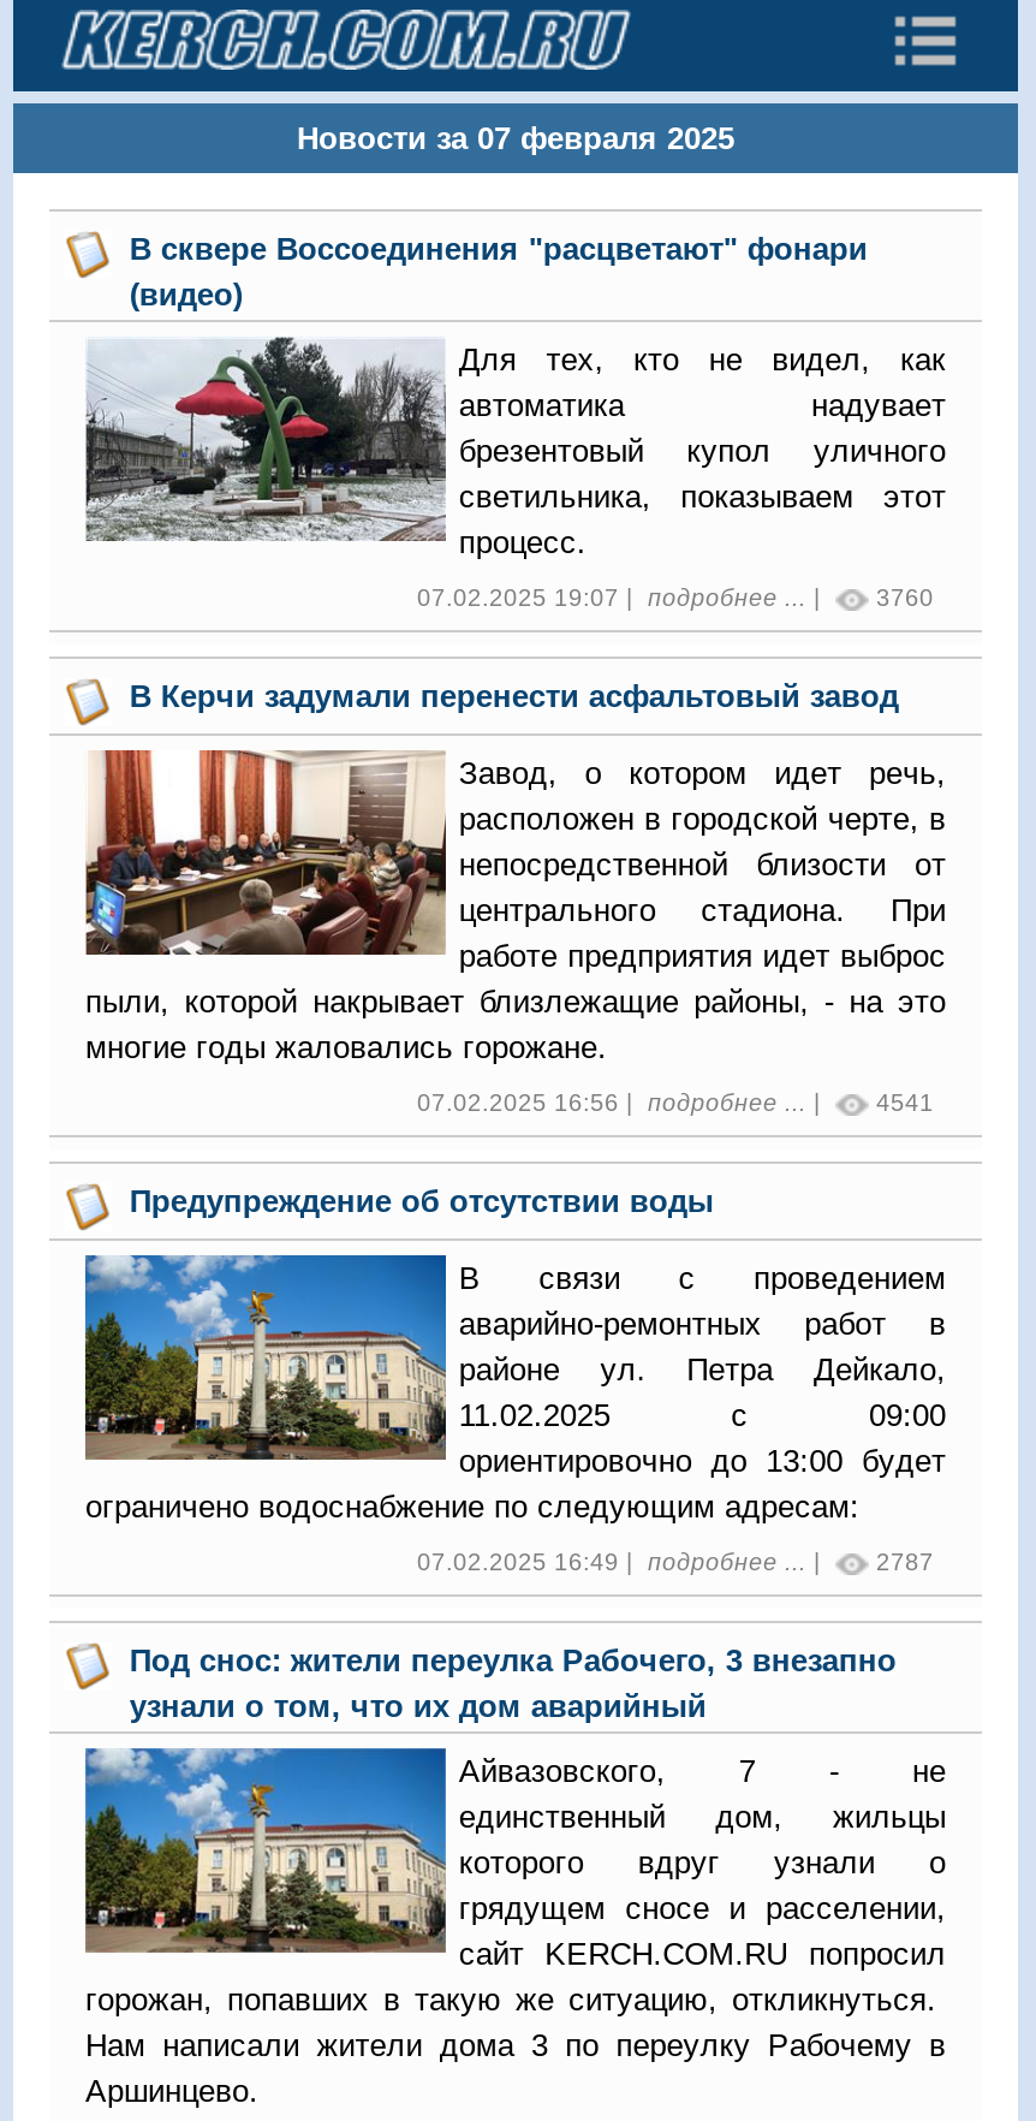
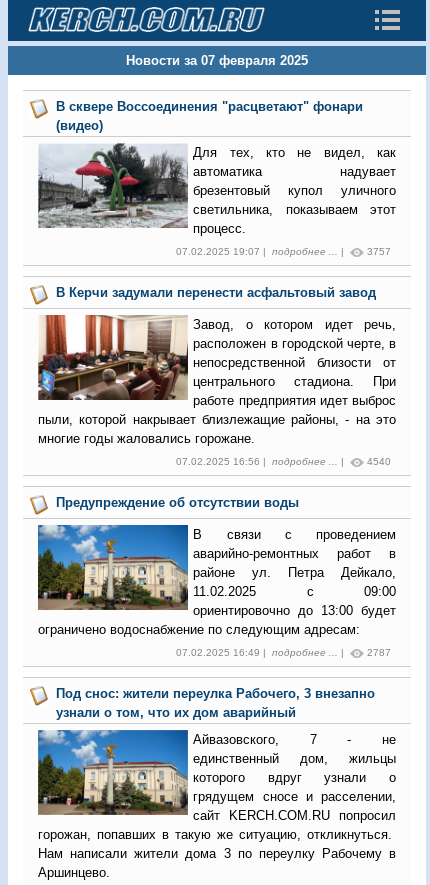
[869,584,934,611] 3760 -> [364,246,391,257] 3757
[869,1089,934,1116] 4541 -> [364,456,391,467] 4540

